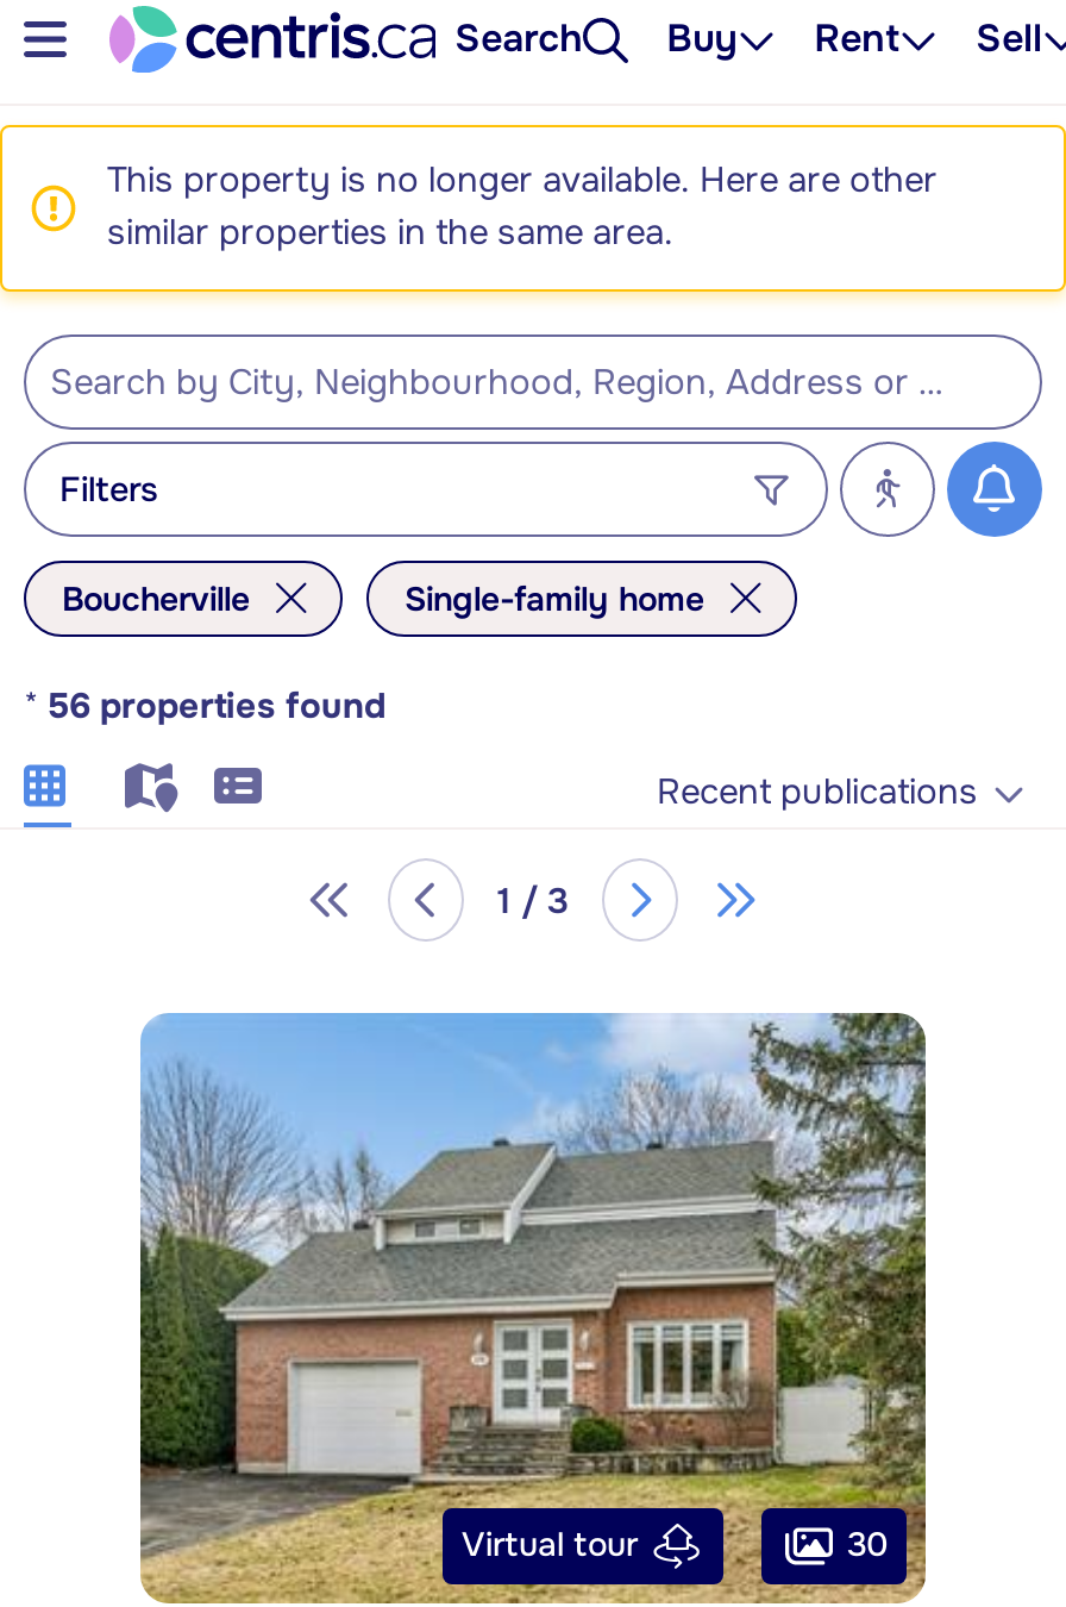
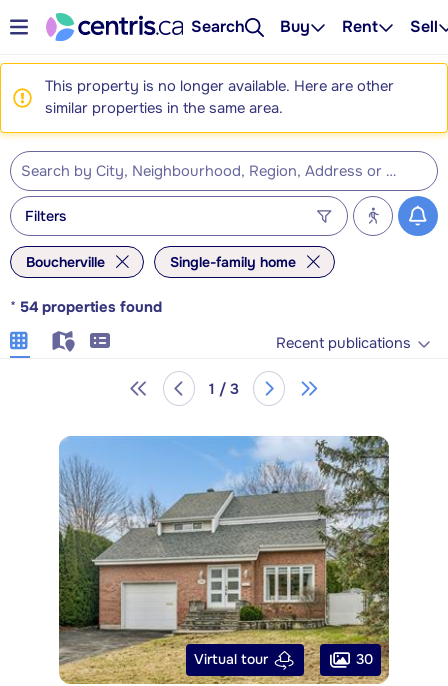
[24,684,385,730] * 56 properties found -> [10,298,162,317] * 54 properties found

